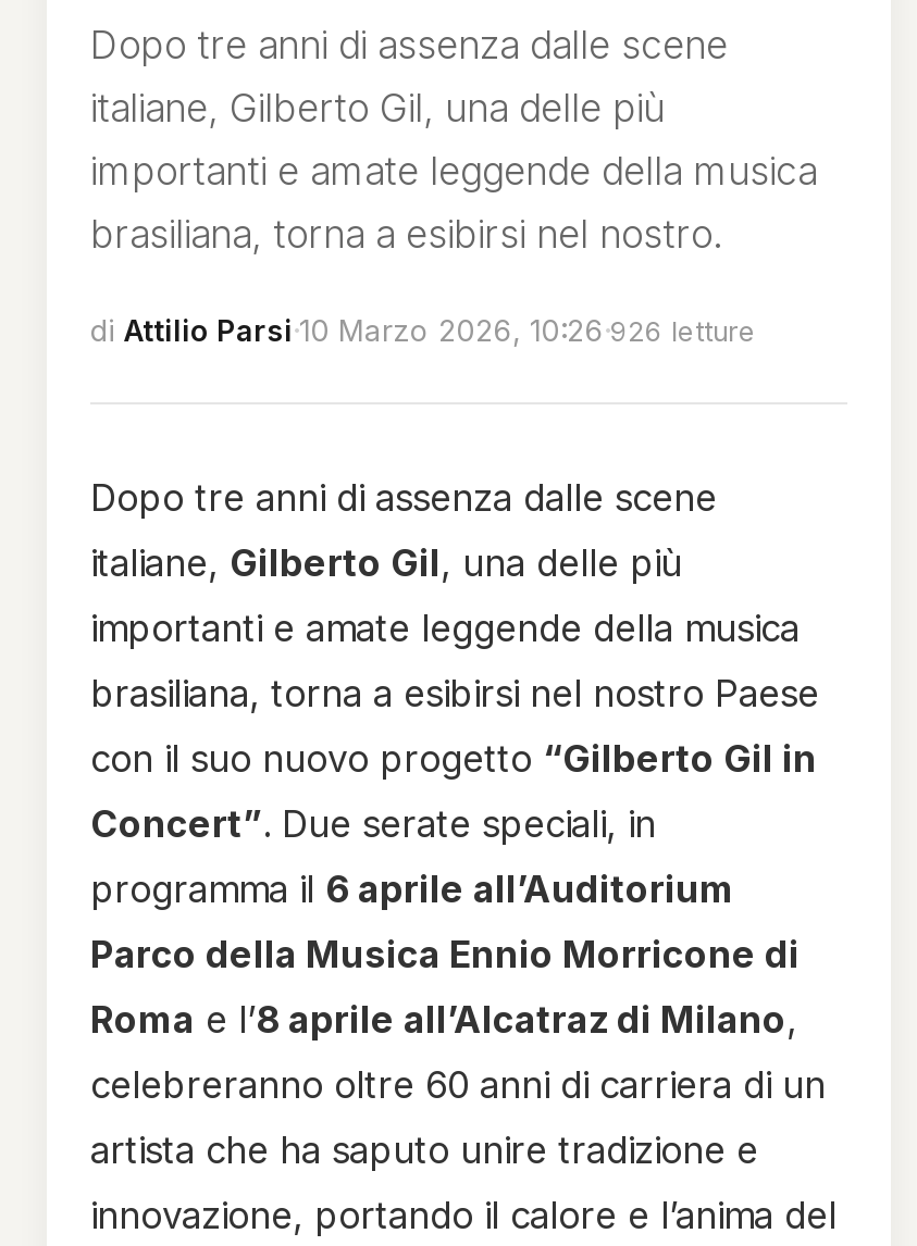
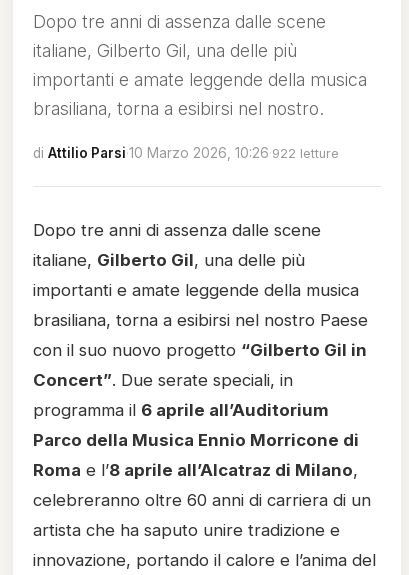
[90,313,756,348] di Attilio Parsi · 10 Marzo 2026, 10:26 · 926 letture -> [33,145,339,161] di Attilio Parsi · 10 Marzo 2026, 10:26 · 922 letture

